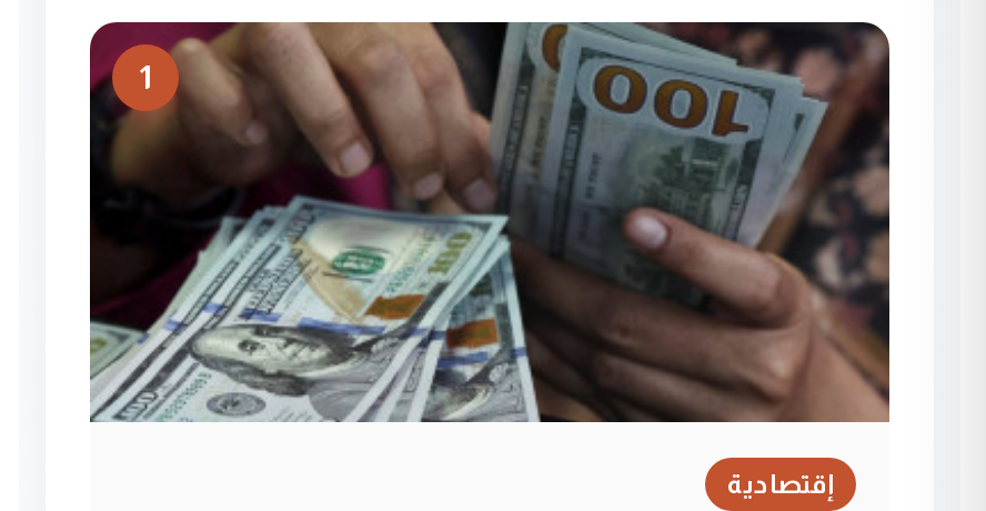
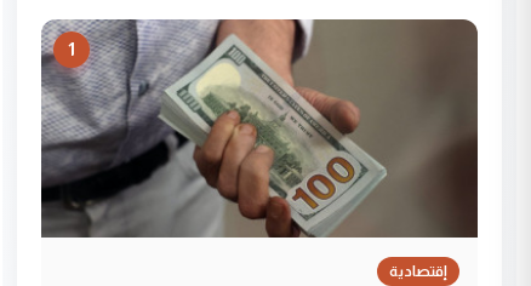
[88,20,889,424] [image] -> [40,18,478,239] [image]

